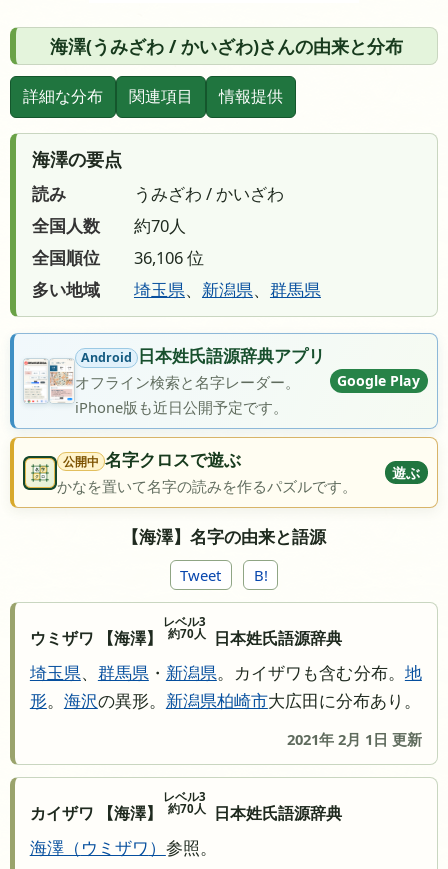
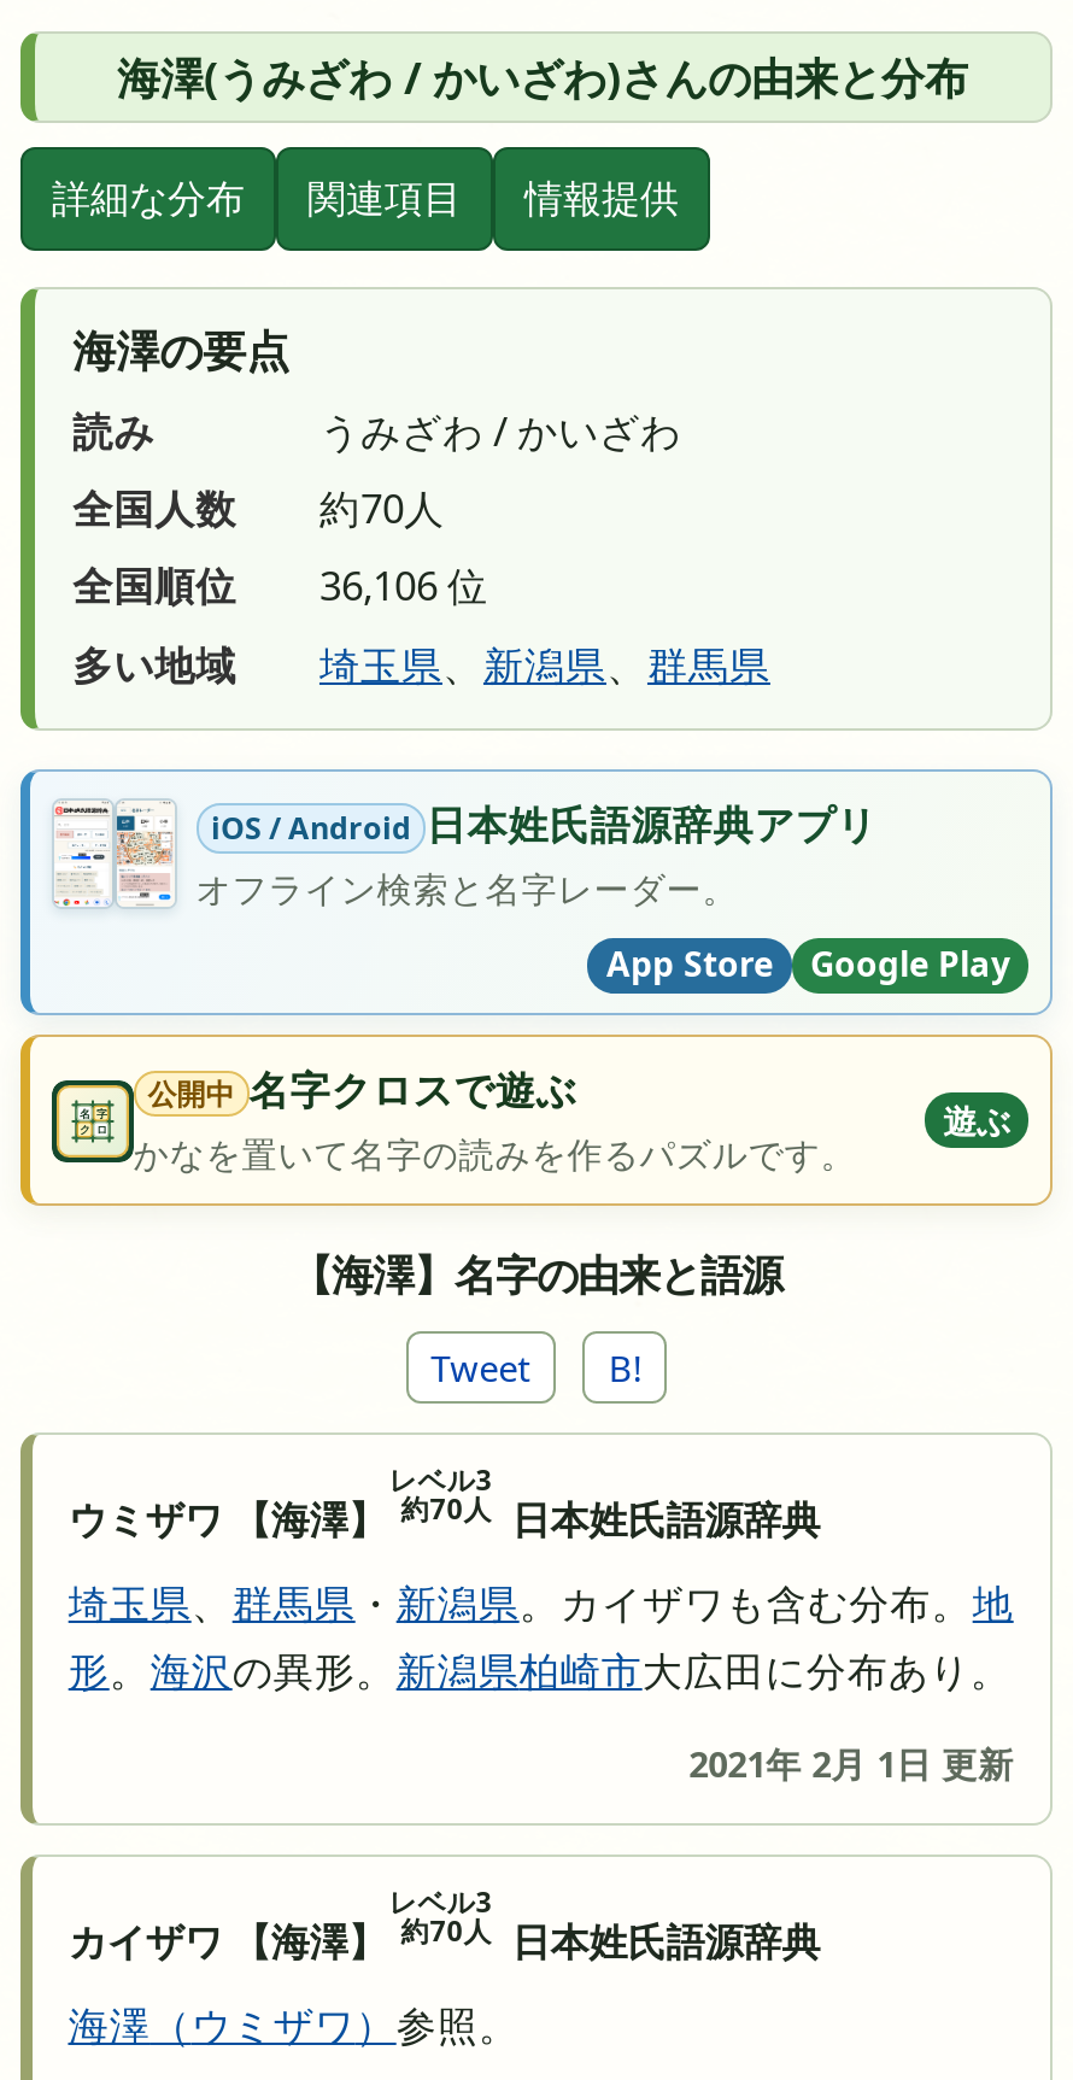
[24,344,325,403] [image] | Android 日本姓氏語源辞典アプリ -> [52,795,877,925] [image] | iOS / Android 日本姓氏語源辞典アプリ
moved [337,371,420,390] -> [810,941,1010,987]: Google Play
[75,397,288,417] iPhone版も近日公開予定です。 -> [606,941,773,987] App Store

